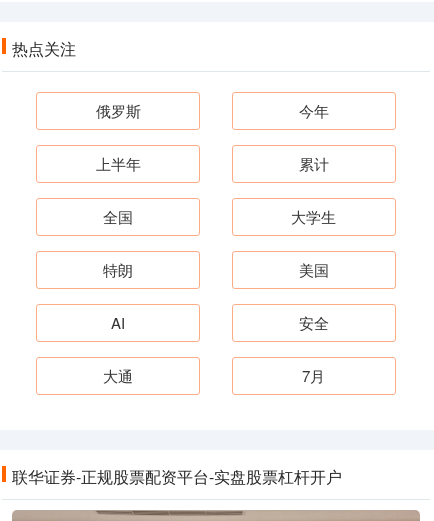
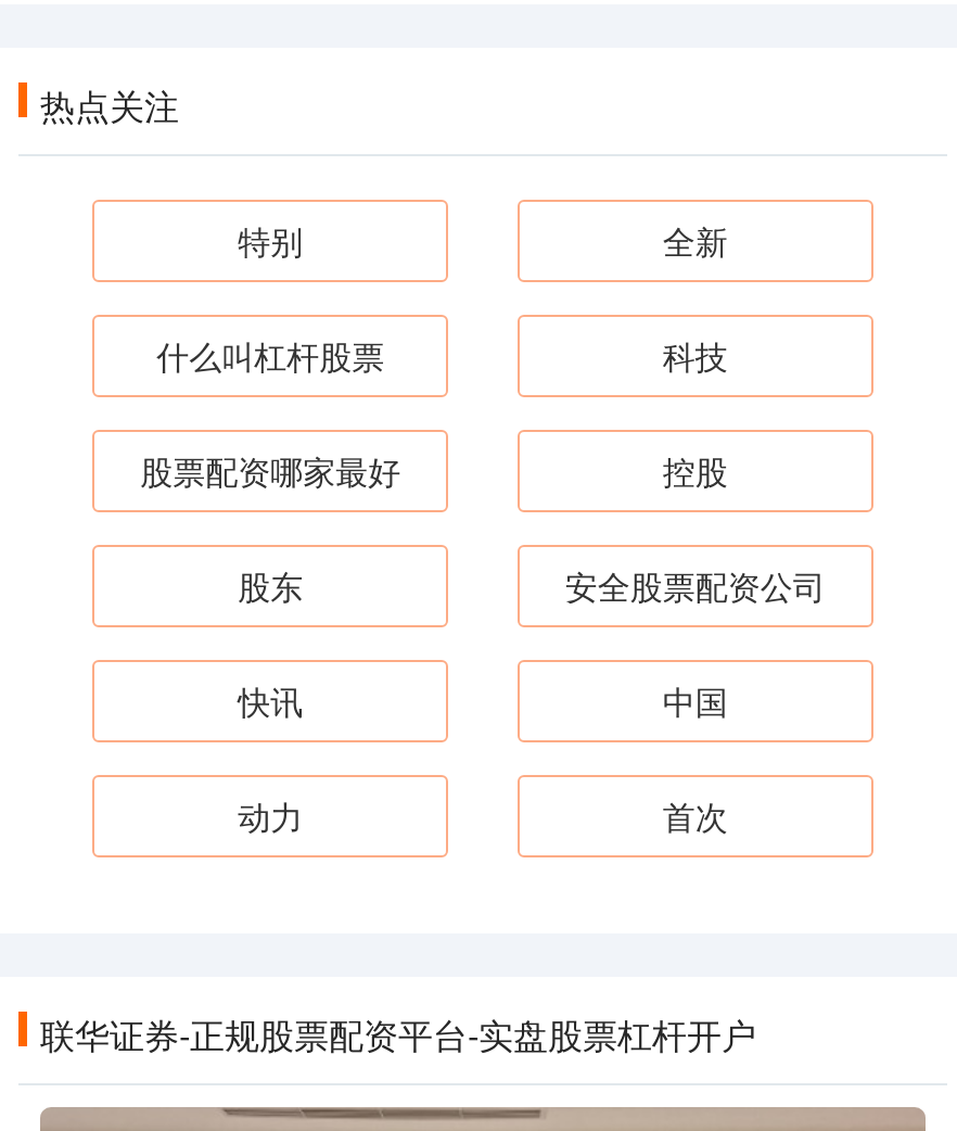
[96,100,329,121] 俄罗斯 | 今年 -> [238,216,728,262] 特别 | 全新
[96,153,329,174] 上半年 | 累计 -> [156,331,728,377] 什么叫杠杆股票 | 科技
[103,206,336,227] 全国 | 大学生 -> [140,447,728,492] 股票配资哪家最好 | 控股
[103,259,329,280] 特朗 | 美国 -> [238,562,825,607] 股东 | 安全股票配资公司
[111,312,329,333] AI | 安全 -> [238,677,728,722] 快讯 | 中国
[103,365,325,386] 大通 | 7月 -> [238,792,728,837] 动力 | 首次

